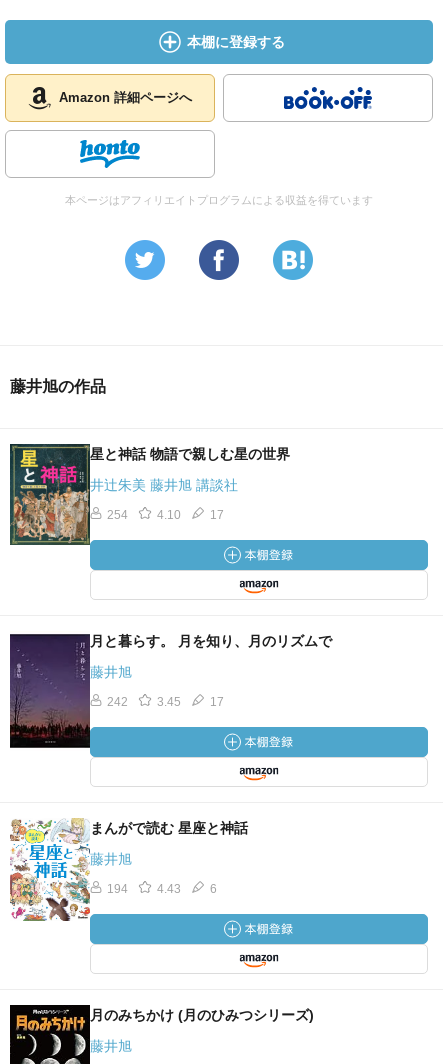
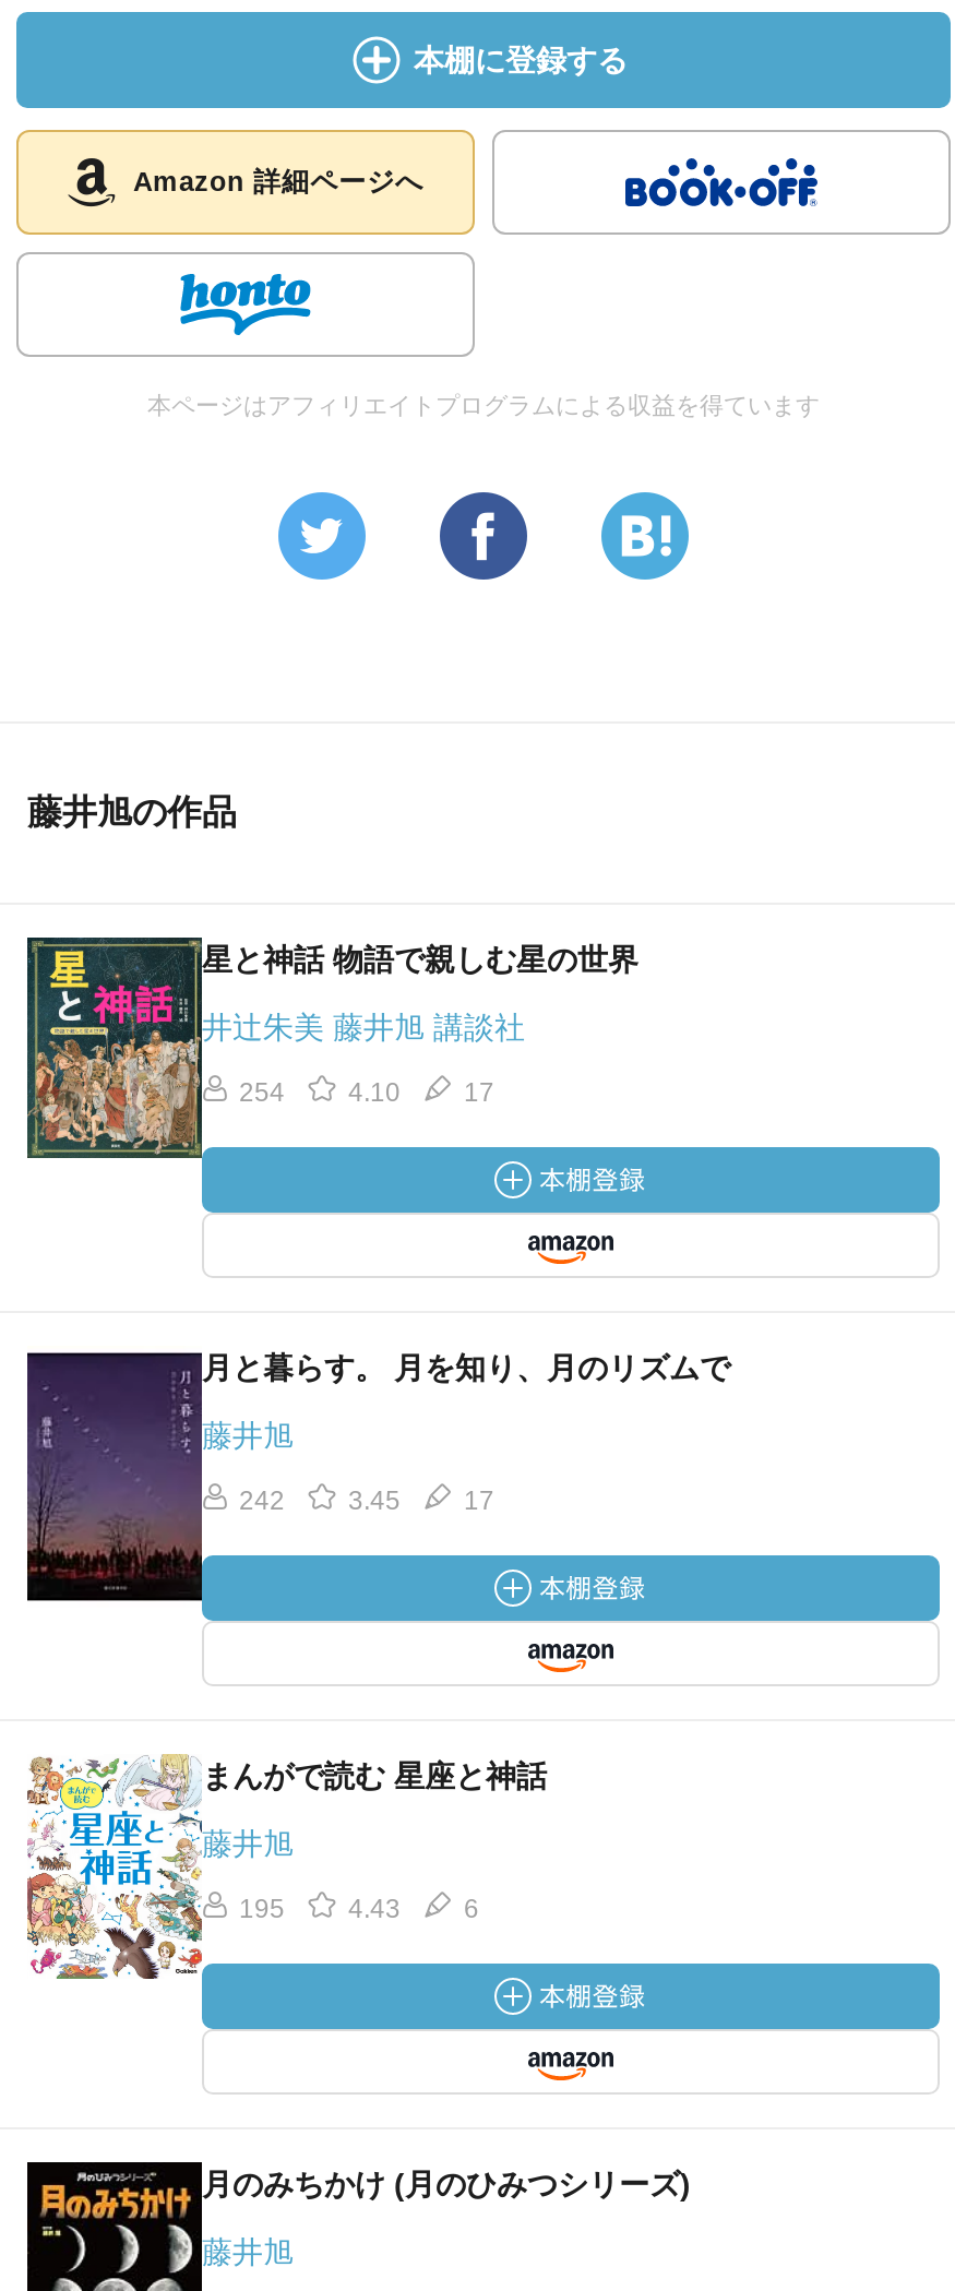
[107,882,128,896] 194 -> [239,1894,285,1924] 195

